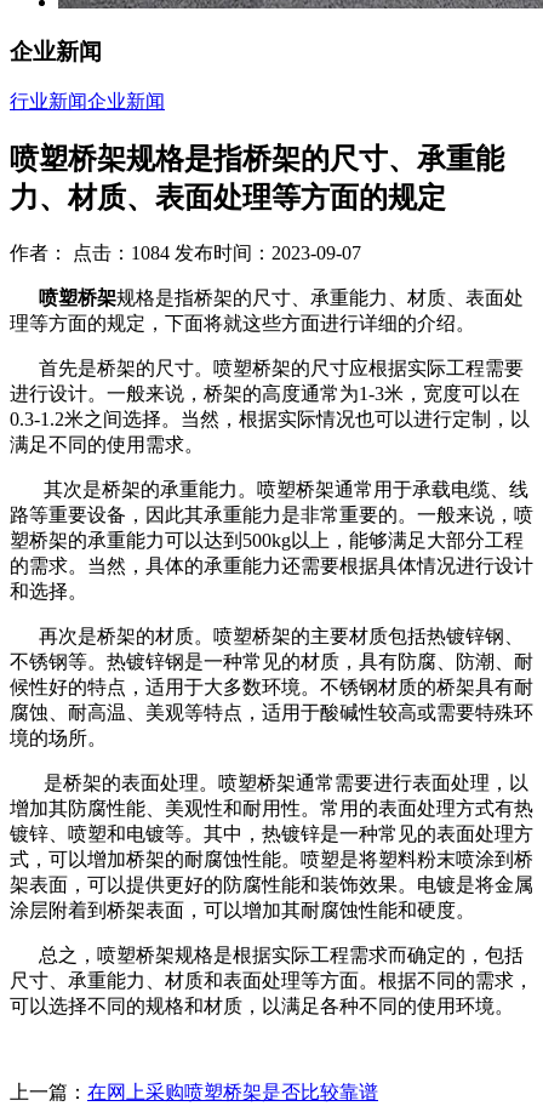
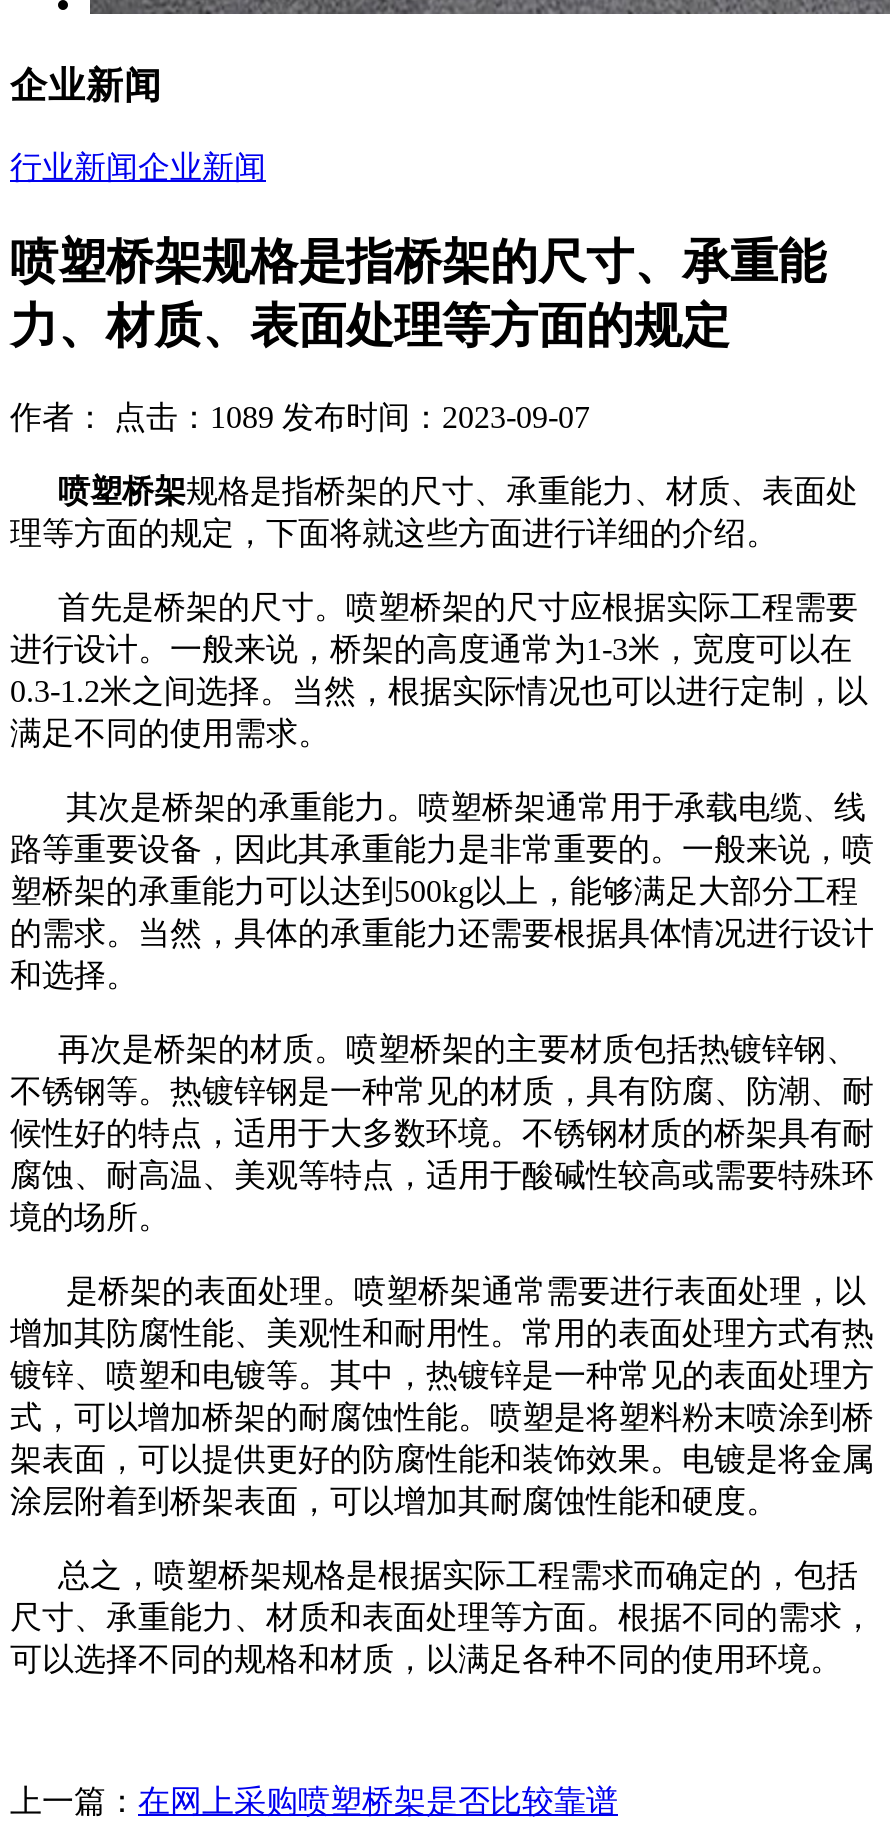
[10,243,361,263] 作者： 点击：1084 发布时间：2023-09-07 -> [10,400,590,434] 作者： 点击：1089 发布时间：2023-09-07

